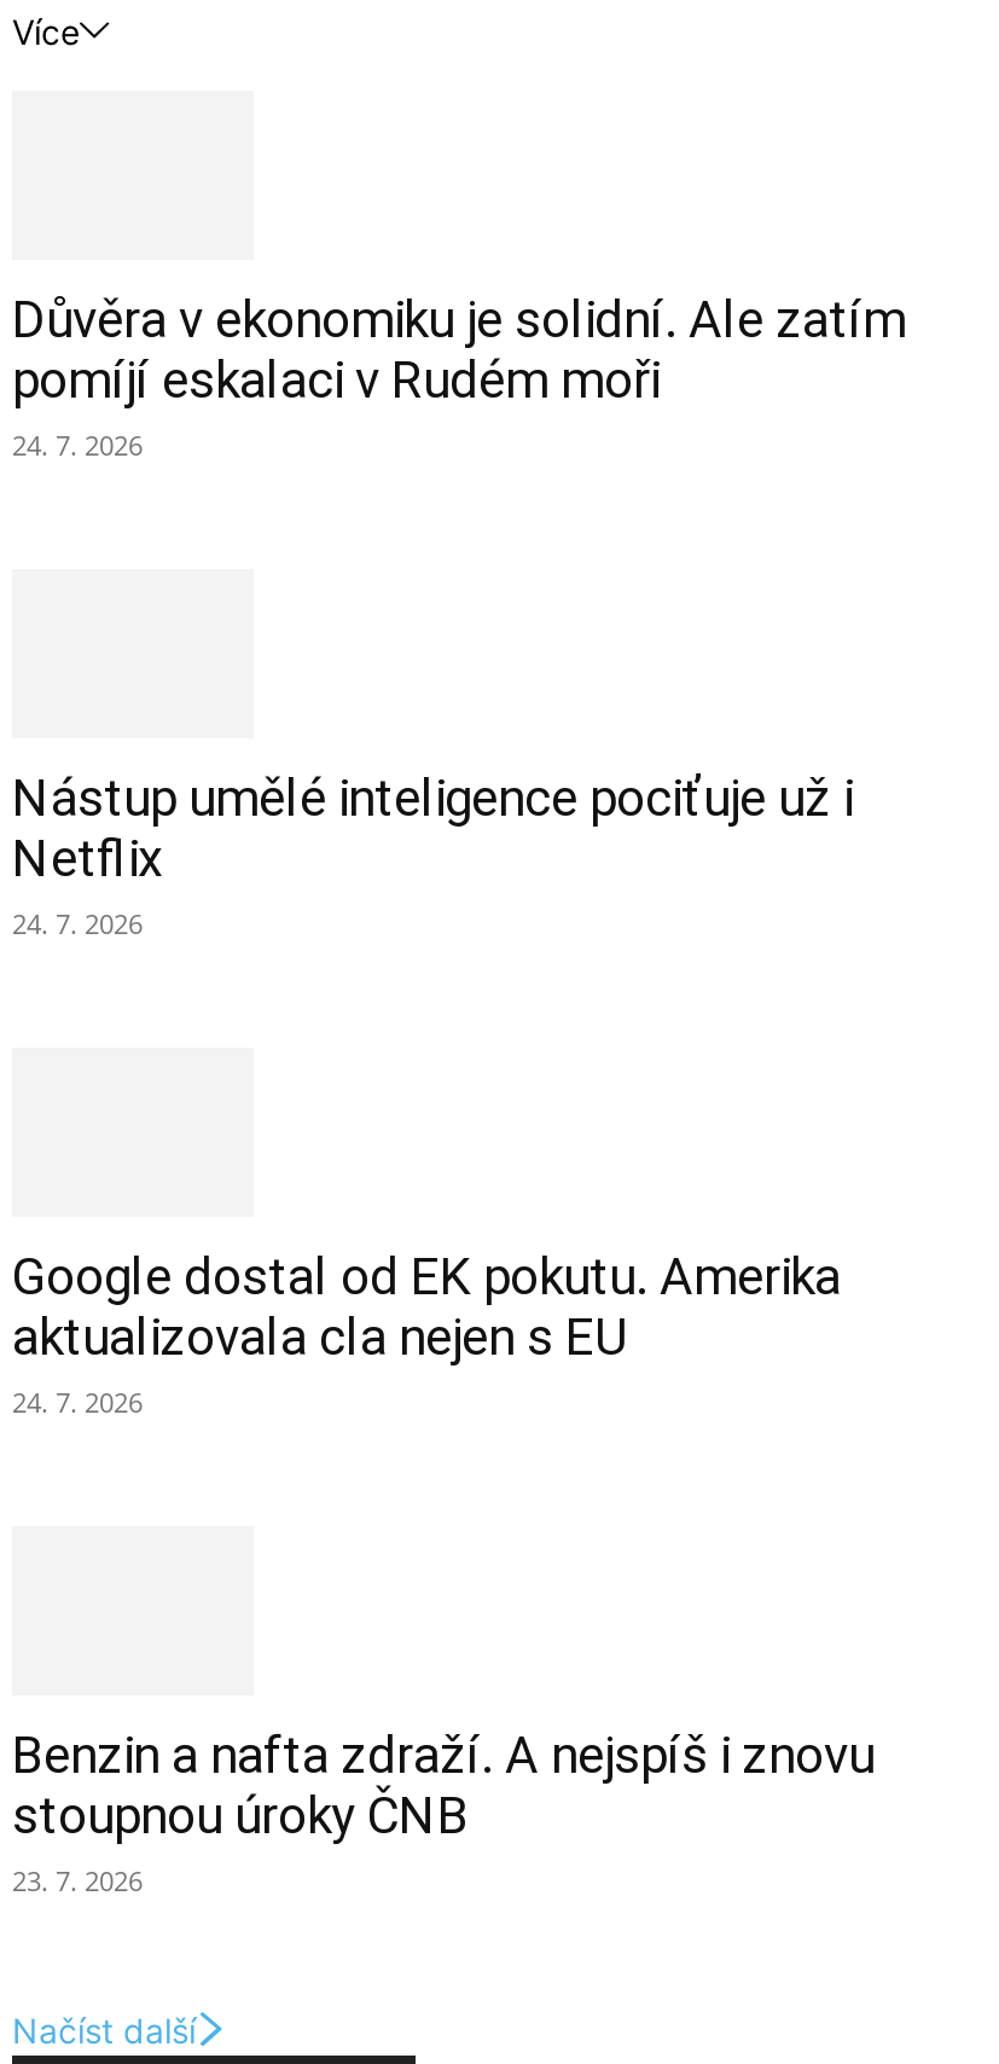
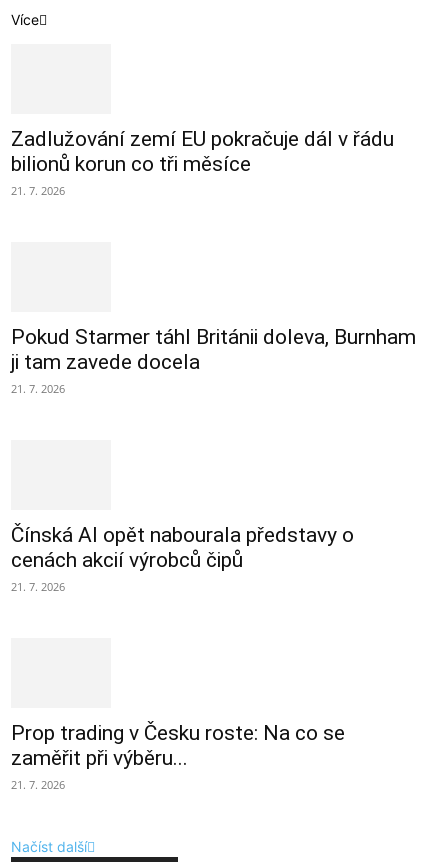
[12,292,906,464] Důvěra v ekonomiku je solidní. Ale zatím | pomíjí eskalaci v Rudém moři | 24. 7. 2026 -> [11,127,394,198] Zadlužování zemí EU pokračuje dál v řádu | bilionů korun co tři měsíce | 21. 7. 2026
[12,771,853,942] Nástup umělé inteligence pociťuje už i | Netflix | 24. 7. 2026 -> [11,325,416,396] Pokud Starmer táhl Británii doleva, Burnham | ji tam zavede docela | 21. 7. 2026
[12,1249,841,1421] Google dostal od EK pokutu. Amerika | aktualizovala cla nejen s EU | 24. 7. 2026 -> [11,523,354,594] Čínská AI opět nabourala představy o | cenách akcií výrobců čipů | 21. 7. 2026
[12,1728,875,1899] Benzin a nafta zdraží. A nejspíš i znovu | stoupnou úroky ČNB | 23. 7. 2026 -> [11,721,345,792] Prop trading v Česku roste: Na co se | zaměřit při výběru... | 21. 7. 2026

